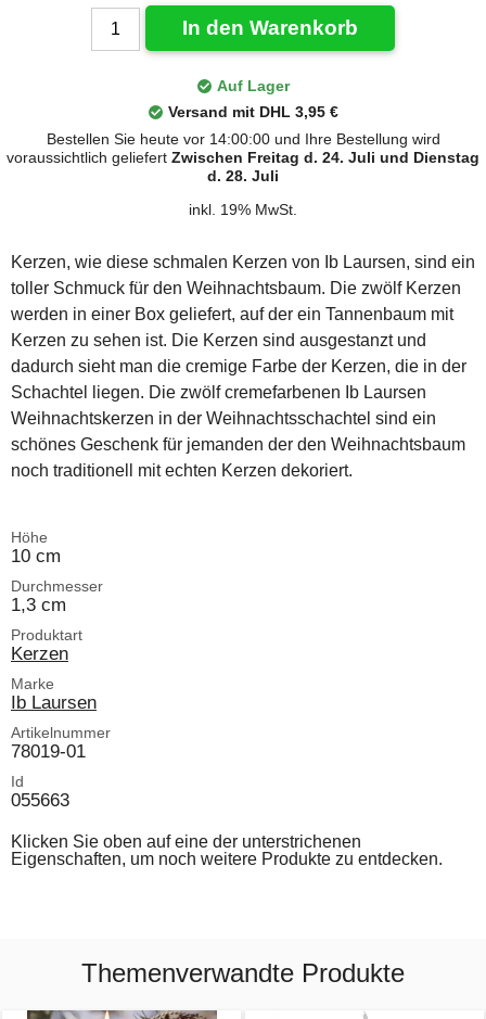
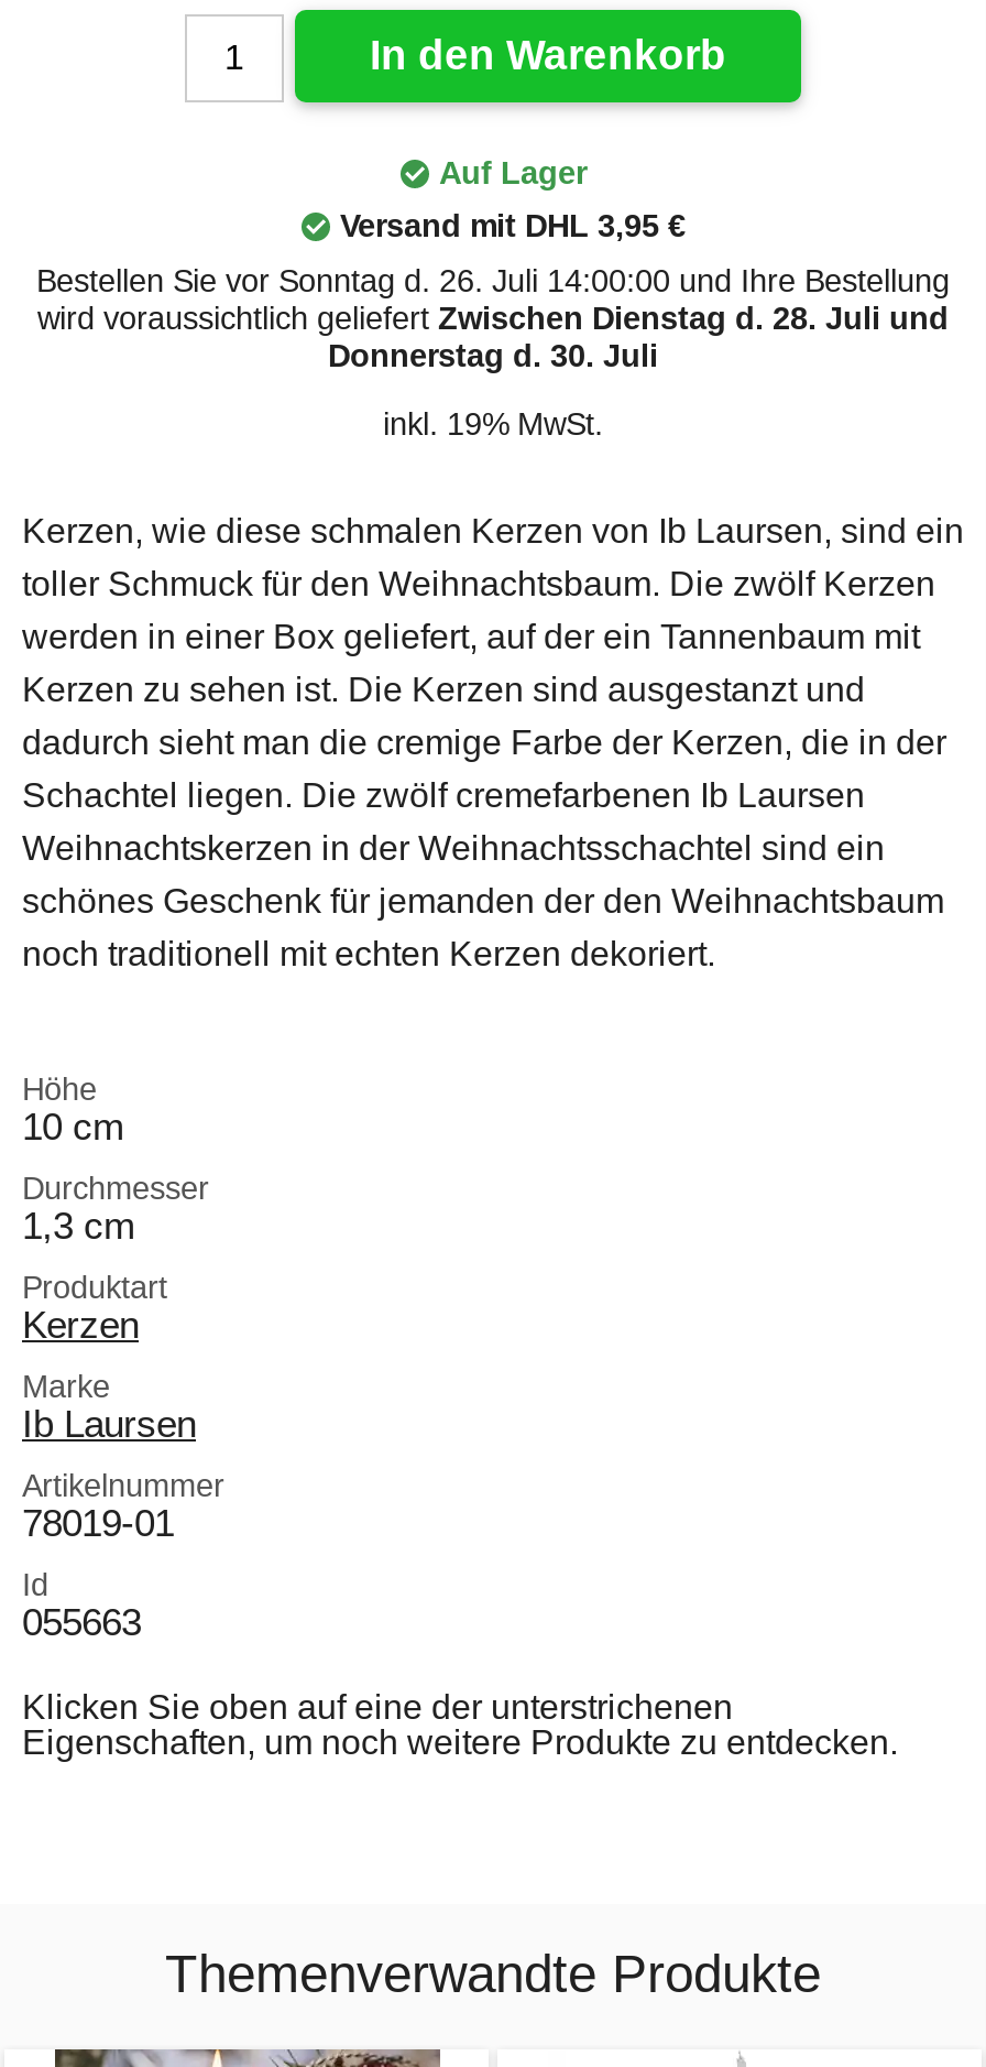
[7,130,479,184] Bestellen Sie heute vor 14:00:00 und Ihre Bestellung wird | voraussichtlich geliefert Zwischen Freitag d. 24. Juli und Dienstag | d. 28. Juli -> [36,263,950,373] Bestellen Sie vor Sonntag d. 26. Juli 14:00:00 und Ihre Bestellung | wird voraussichtlich geliefert Zwischen Dienstag d. 28. Juli und | Donnerstag d. 30. Juli

